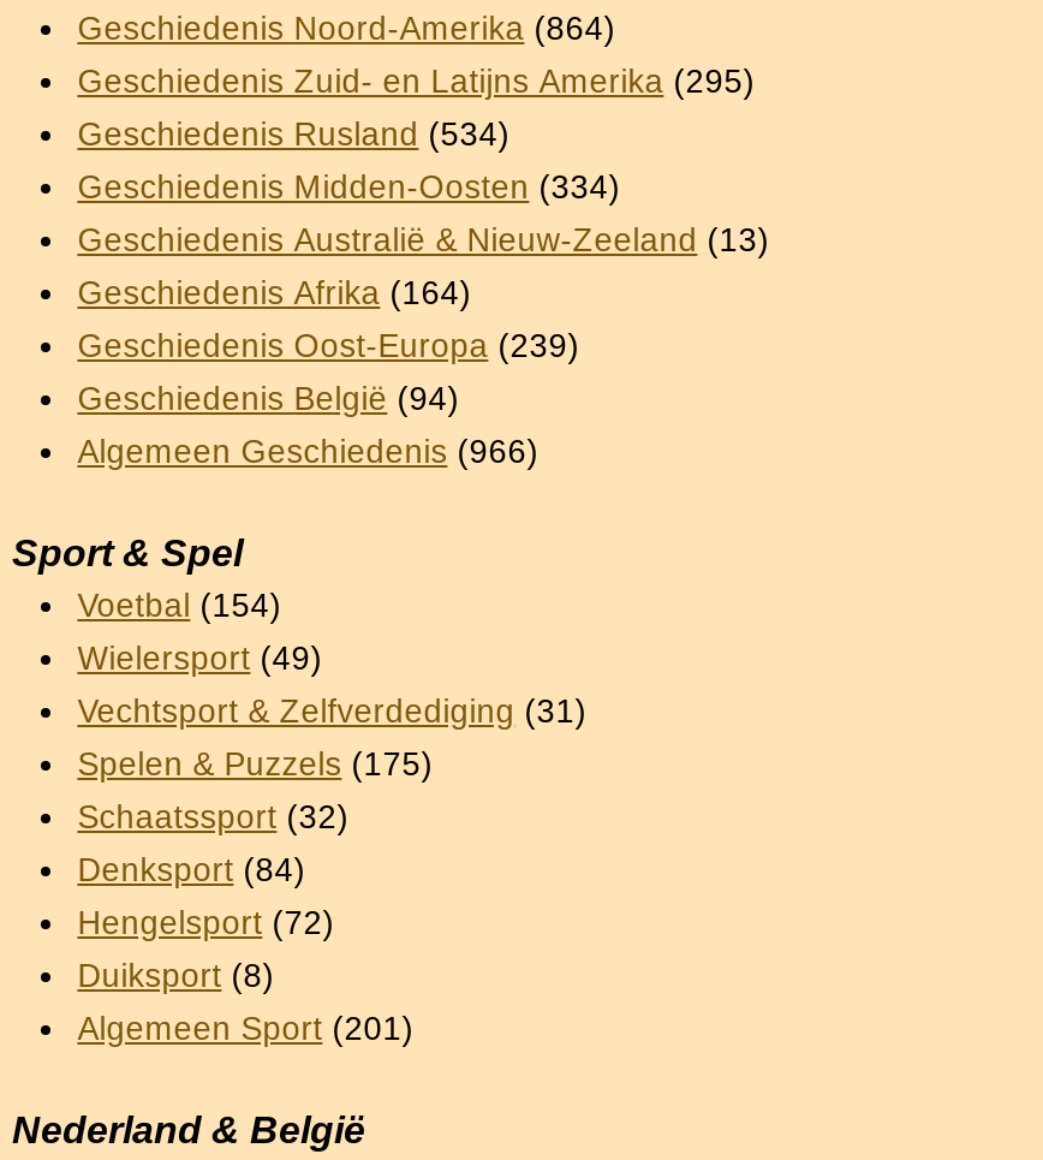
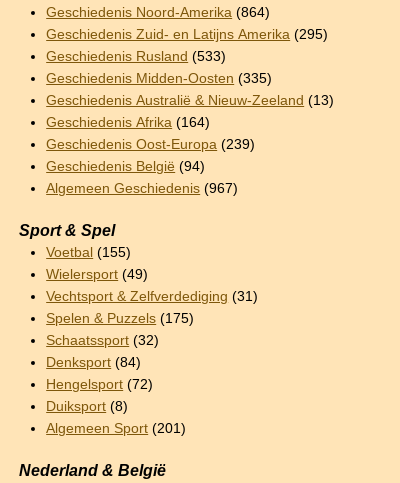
[77,116,510,152] Geschiedenis Rusland (534) -> [46,49,226,64] Geschiedenis Rusland (533)
[77,169,621,205] Geschiedenis Midden-Oosten (334) -> [46,71,272,86] Geschiedenis Midden-Oosten (335)
[77,433,539,469] Algemeen Geschiedenis (966) -> [46,181,238,196] Algemeen Geschiedenis (967)
[77,587,282,623] Voetbal (154) -> [46,245,131,260] Voetbal (155)

